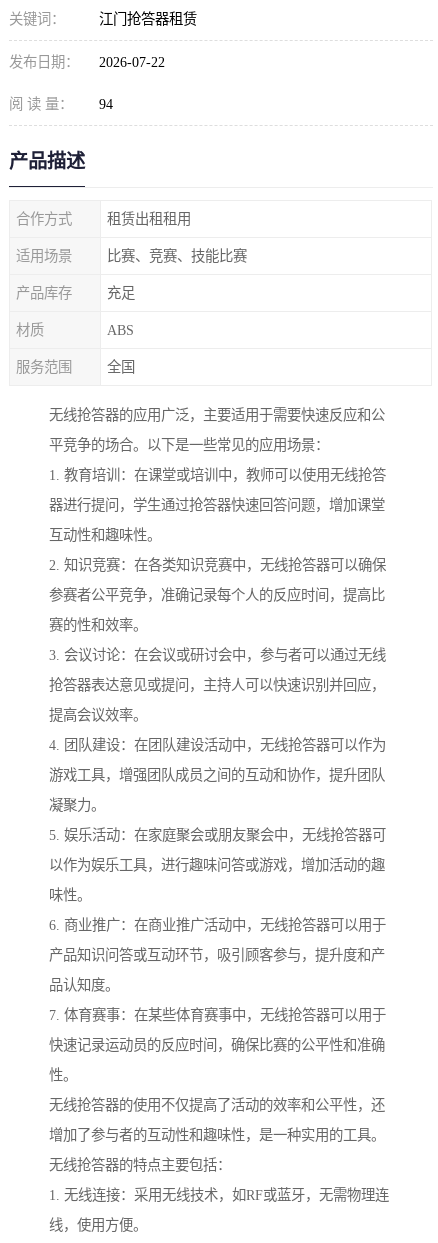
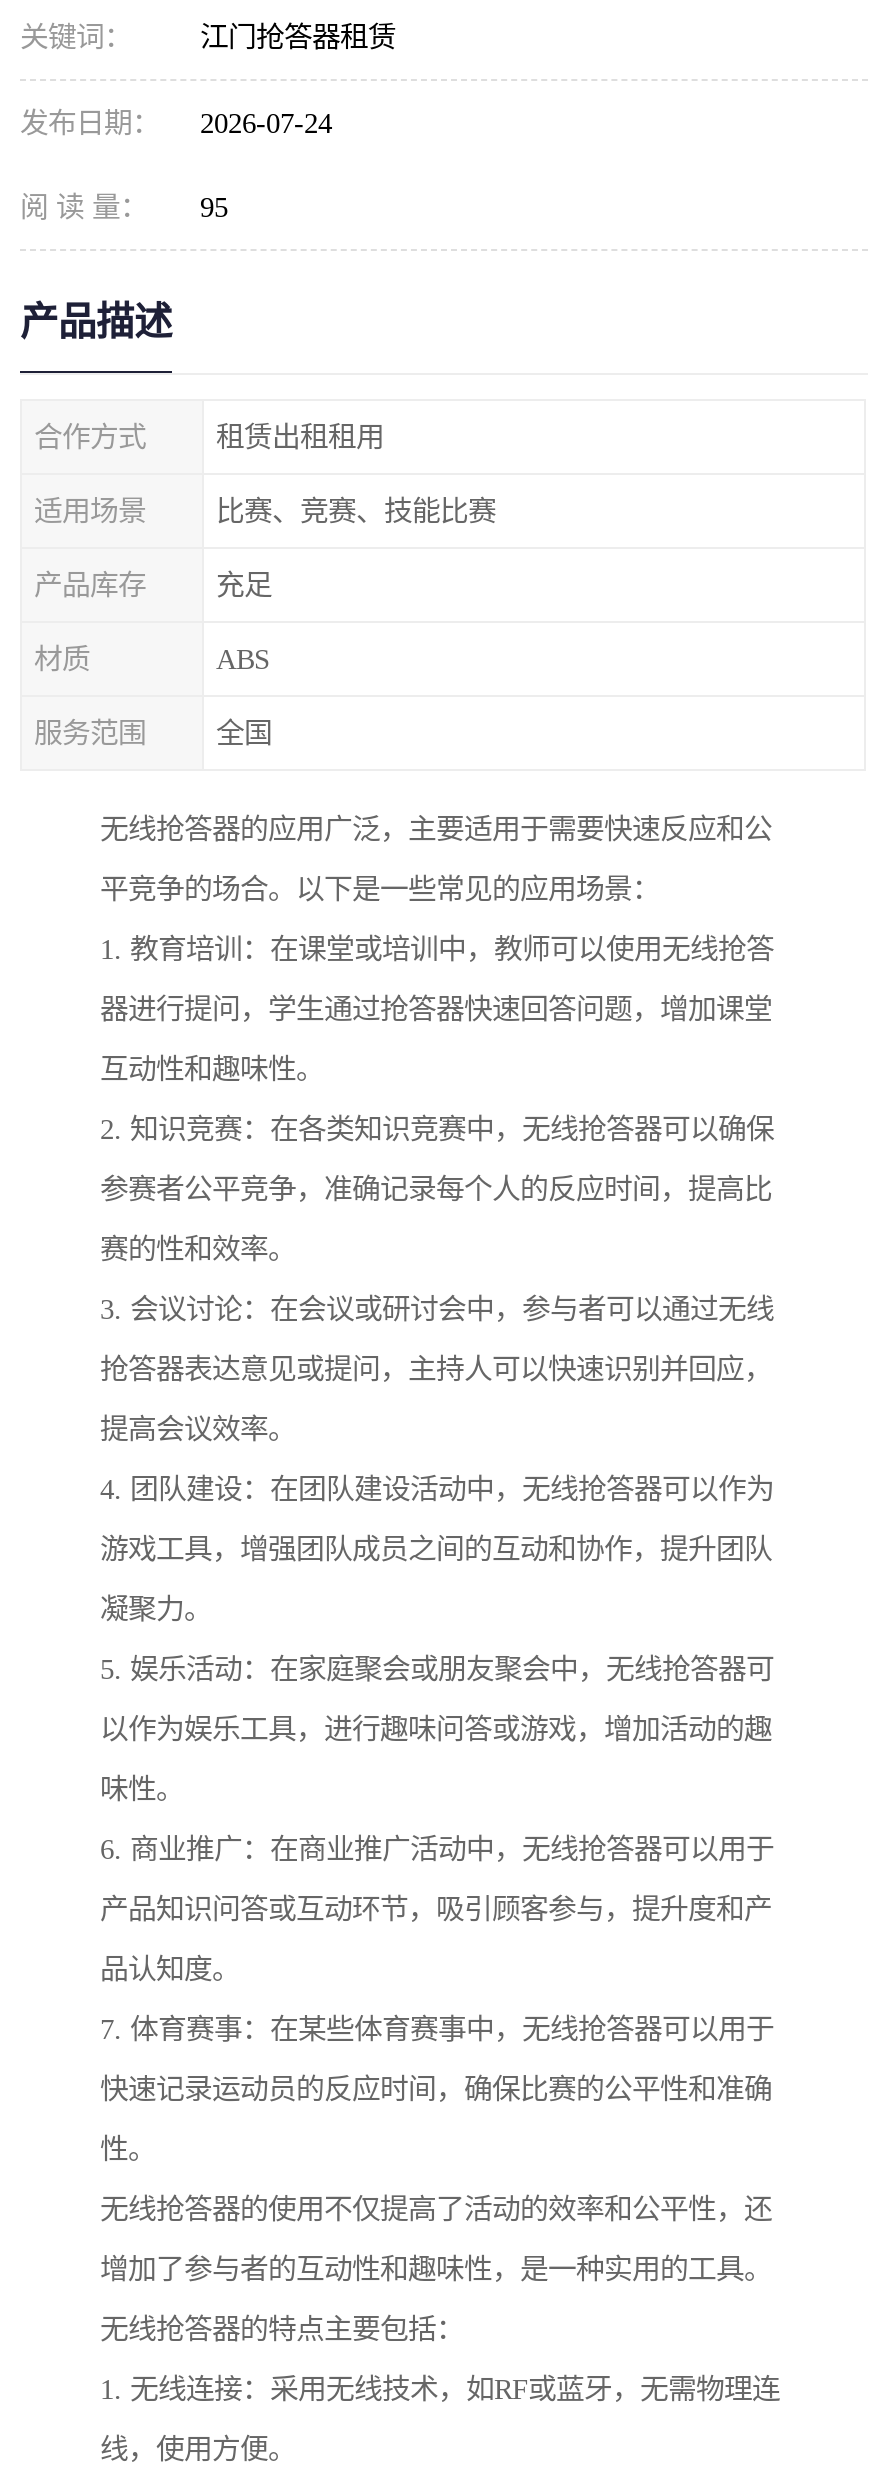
[9,54,165,70] 发布日期： 2026-07-22 -> [20,107,332,139] 发布日期： 2026-07-24
[9,96,113,112] 阅 读 量： 94 -> [20,191,228,223] 阅 读 量： 95

